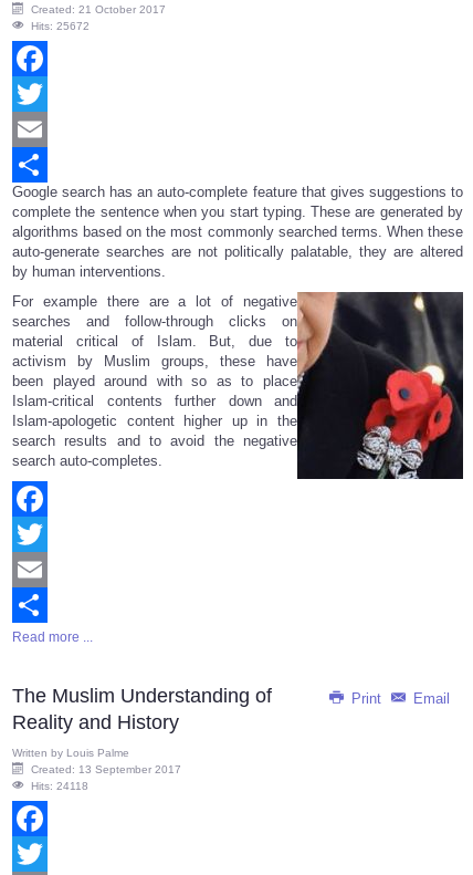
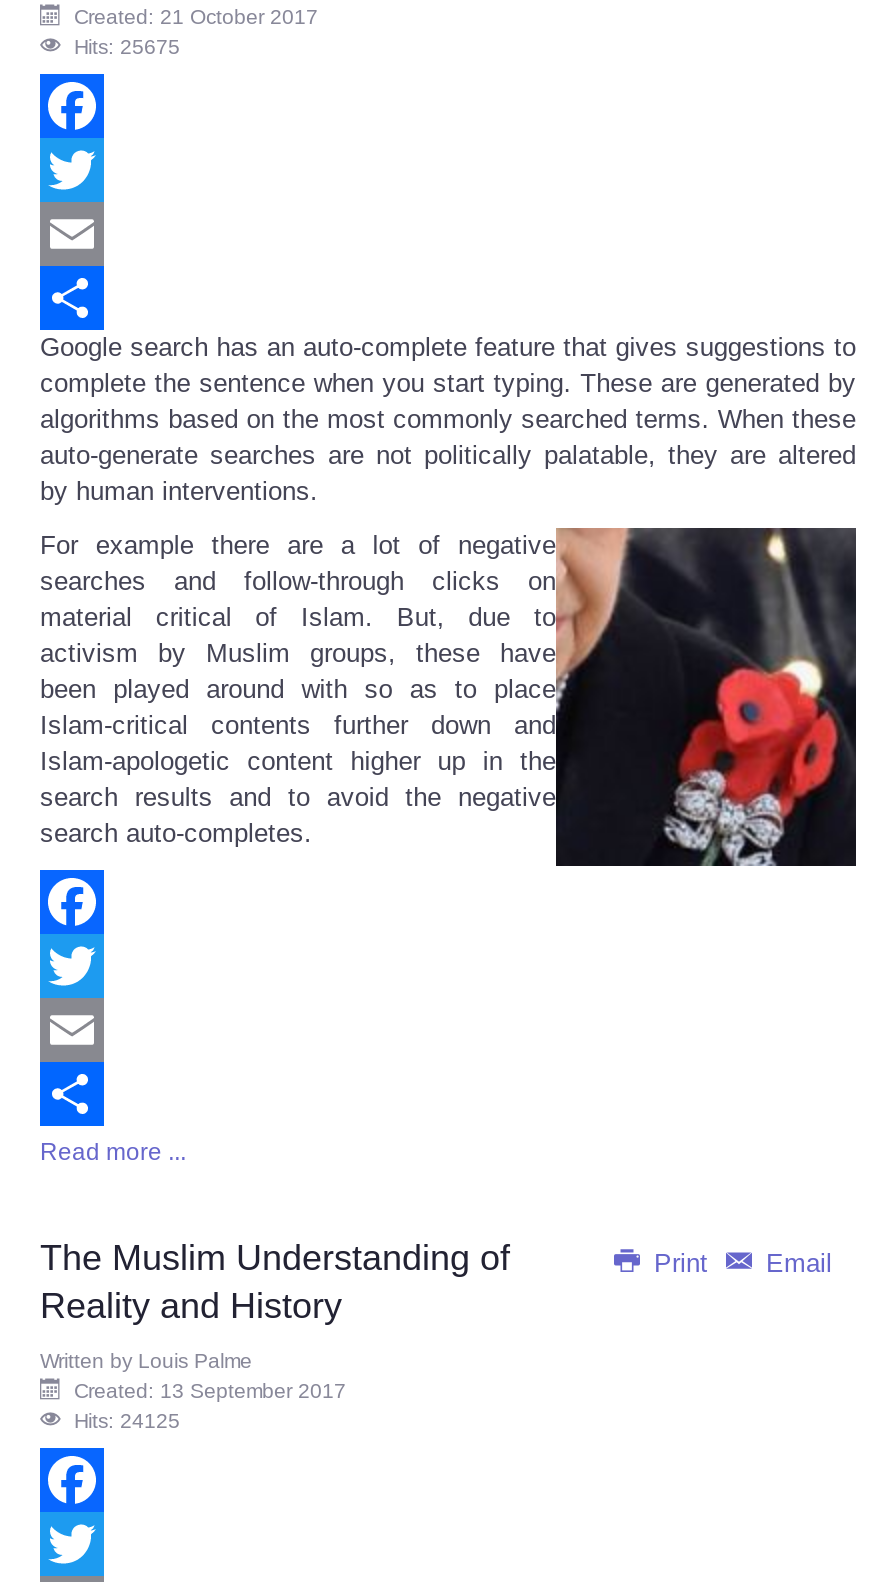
[31,20,90,32] Hits: 25672 -> [74,36,180,58] Hits: 25675
[31,780,88,792] Hits: 24118 -> [74,1410,180,1432] Hits: 24125

